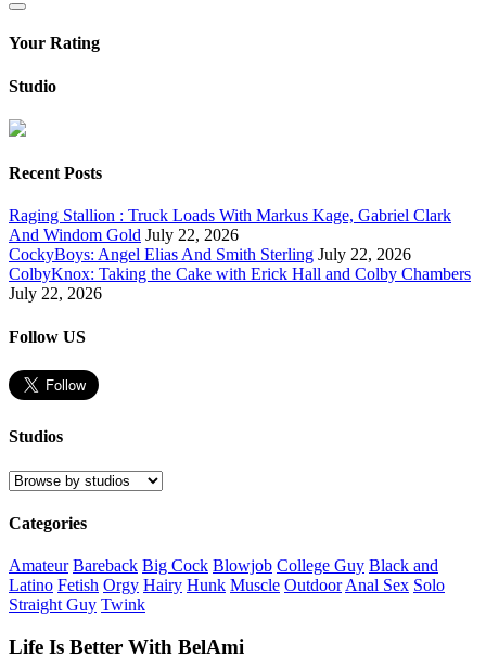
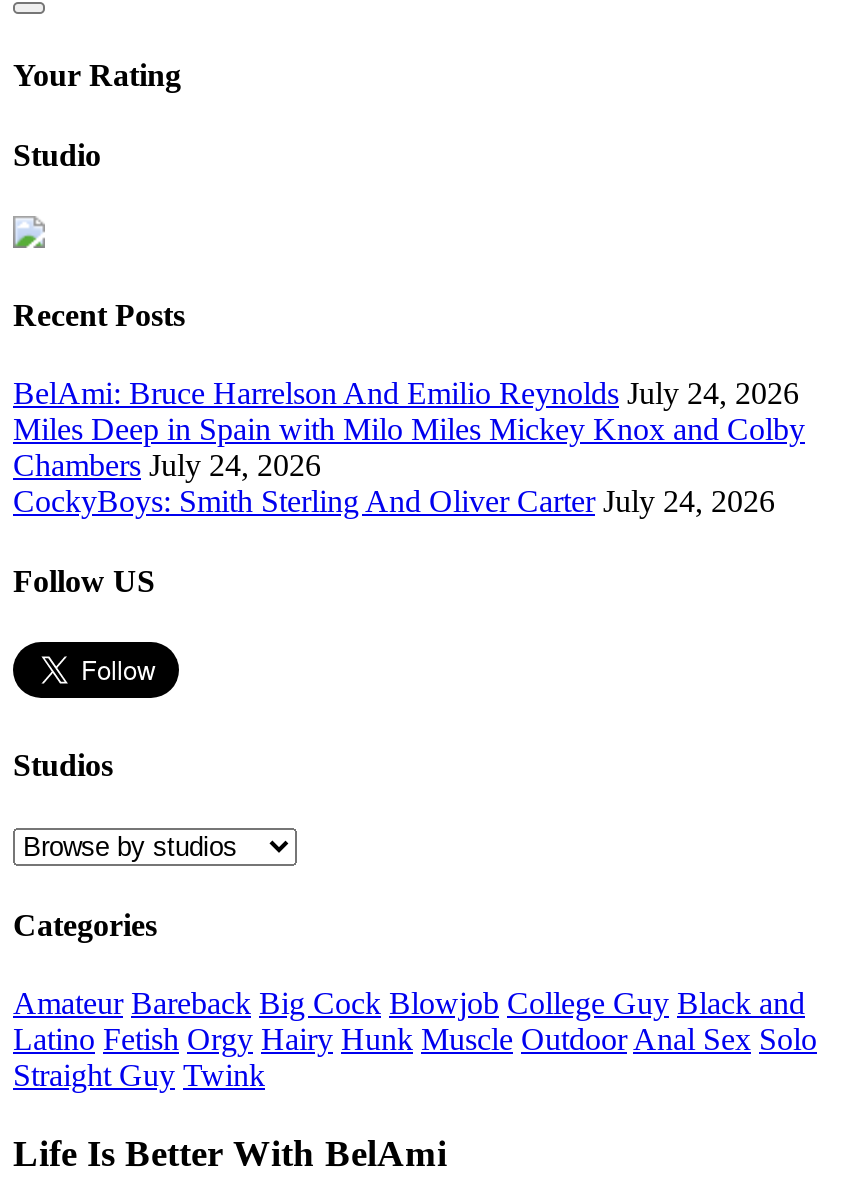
[9,207,471,303] Raging Stallion : Truck Loads With Markus Kage, Gabriel Clark | And Windom Gold July 22, 2026 | CockyBoys: Angel Elias And Smith Sterling July 22, 2026 | ColbyKnox: Taking the Cake with Erick Hall and Colby Chambers | July 22, 2026 -> [13,377,805,519] BelAmi: Bruce Harrelson And Emilio Reynolds July 24, 2026 | Miles Deep in Spain with Milo Miles Mickey Knox and Colby | Chambers July 24, 2026 | CockyBoys: Smith Sterling And Oliver Carter July 24, 2026

